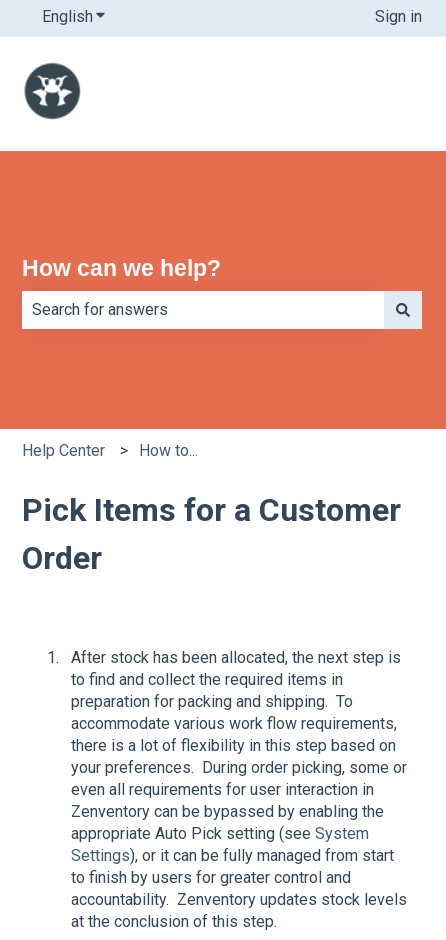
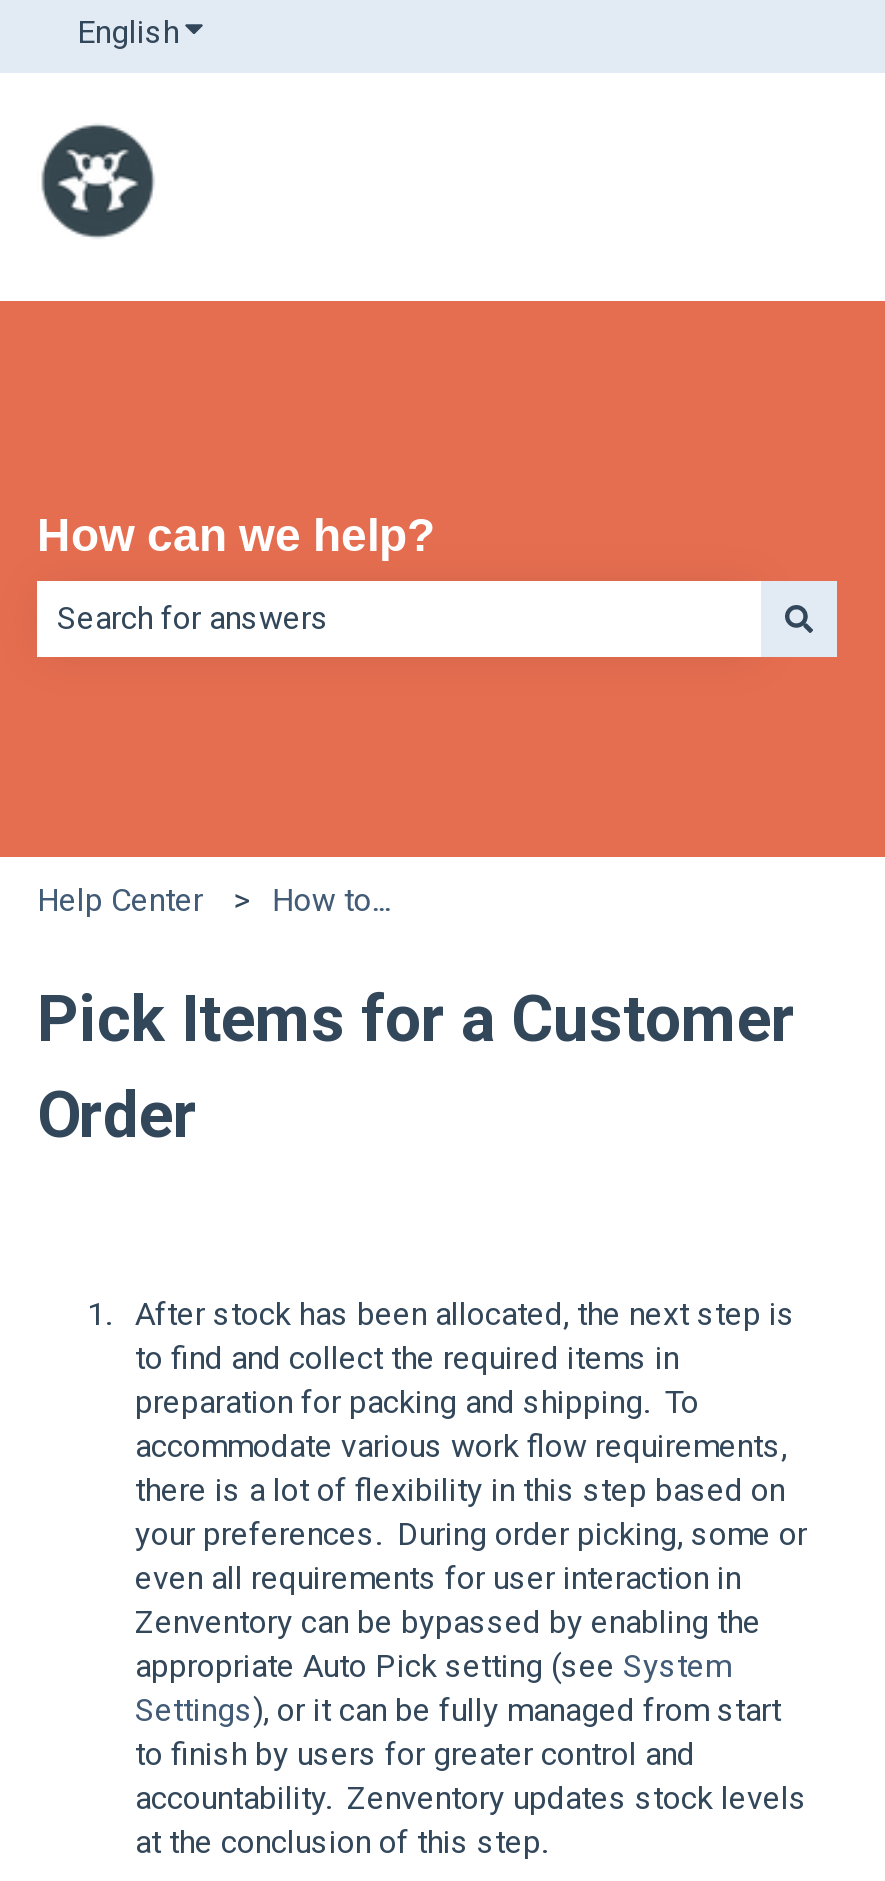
[375,7,422,26] Sign in -> none

